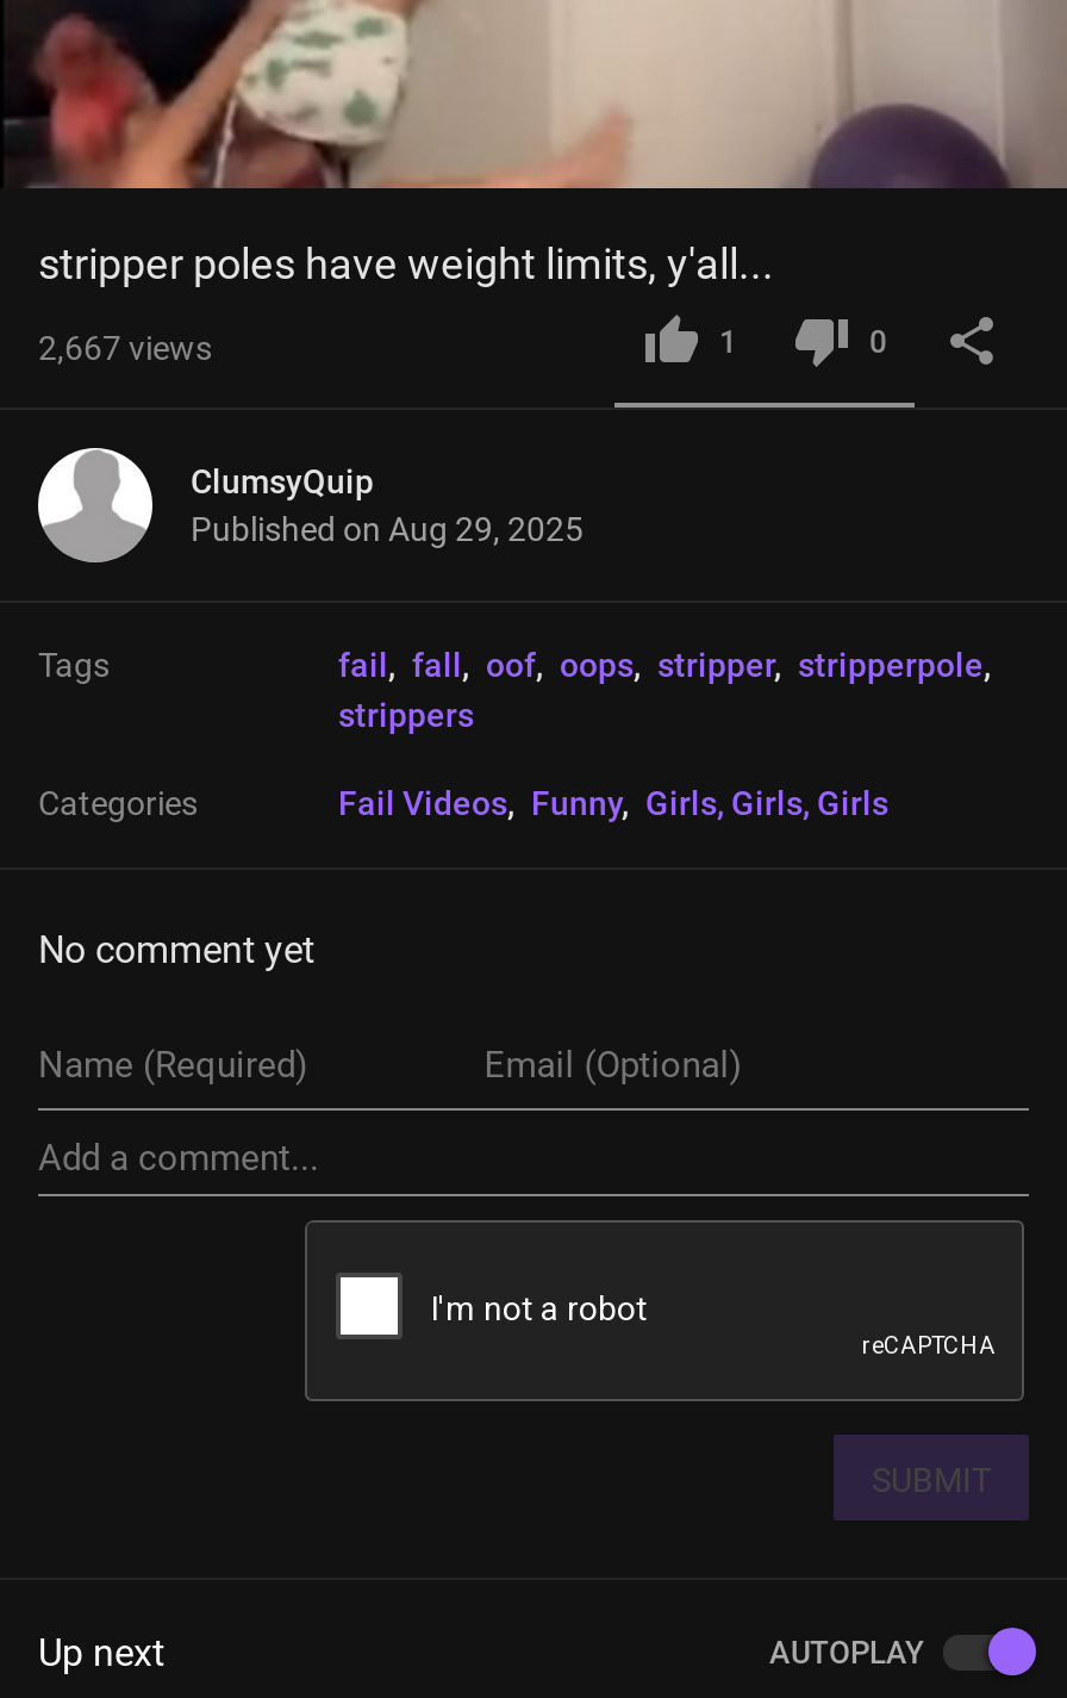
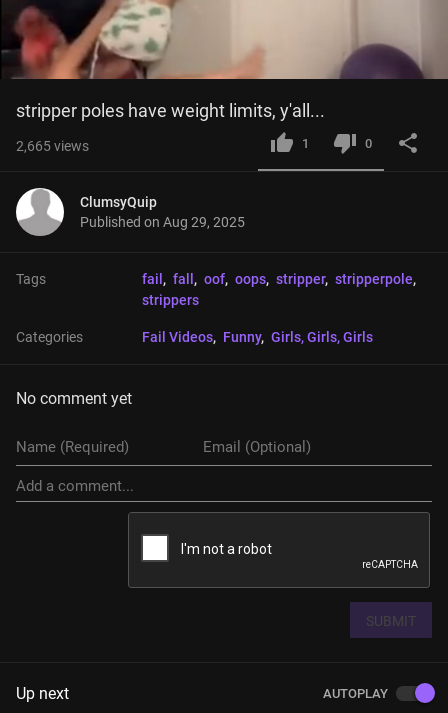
[38,329,212,367] 2,667 views -> [16,138,89,154] 2,665 views

